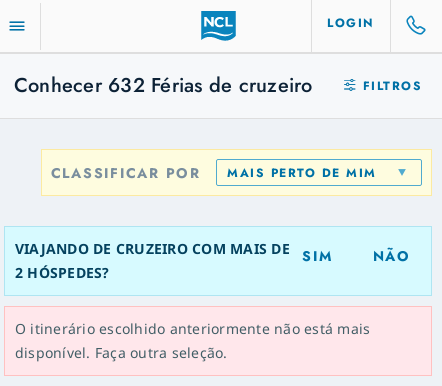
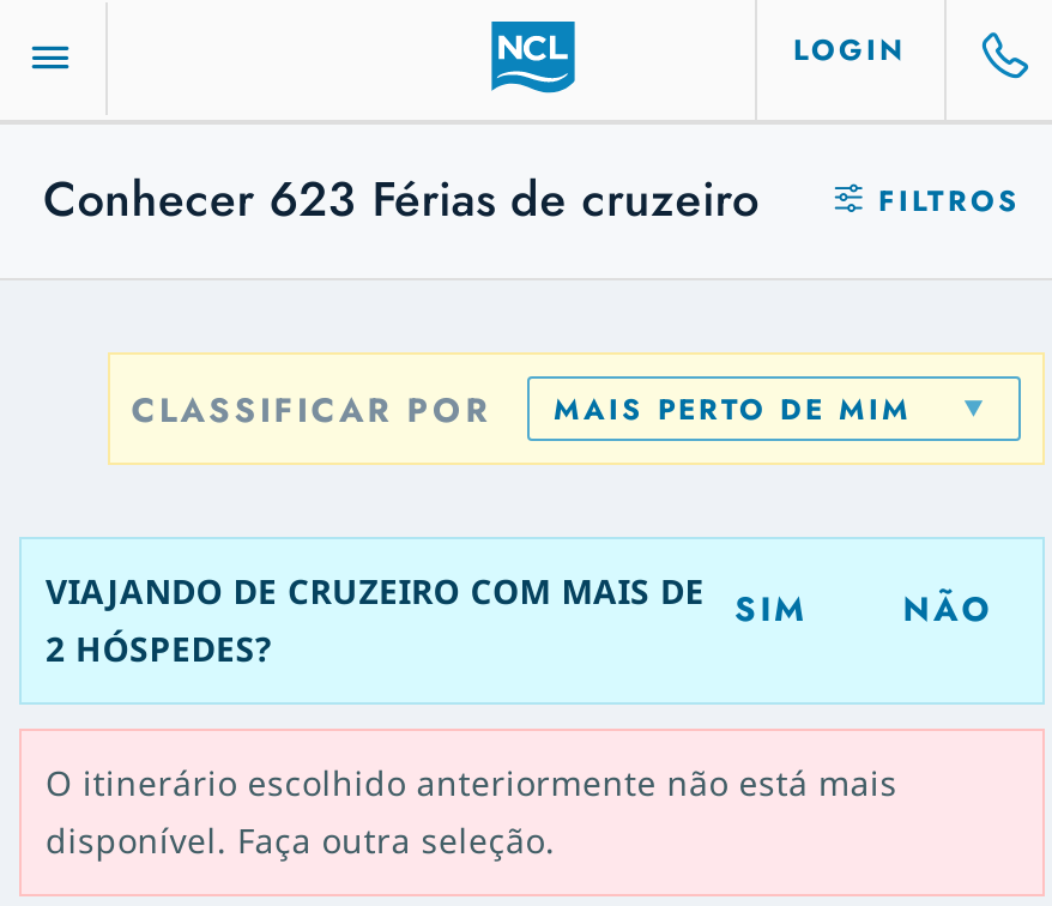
[14,71,313,100] Conhecer 632 Férias de cruzeiro -> [43,165,759,235] Conhecer 623 Férias de cruzeiro

